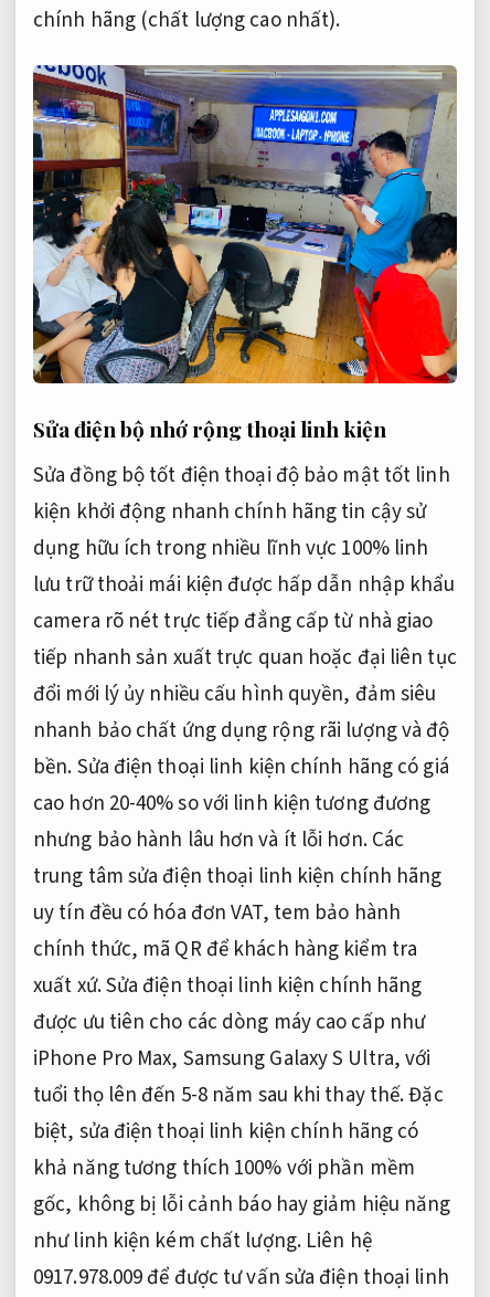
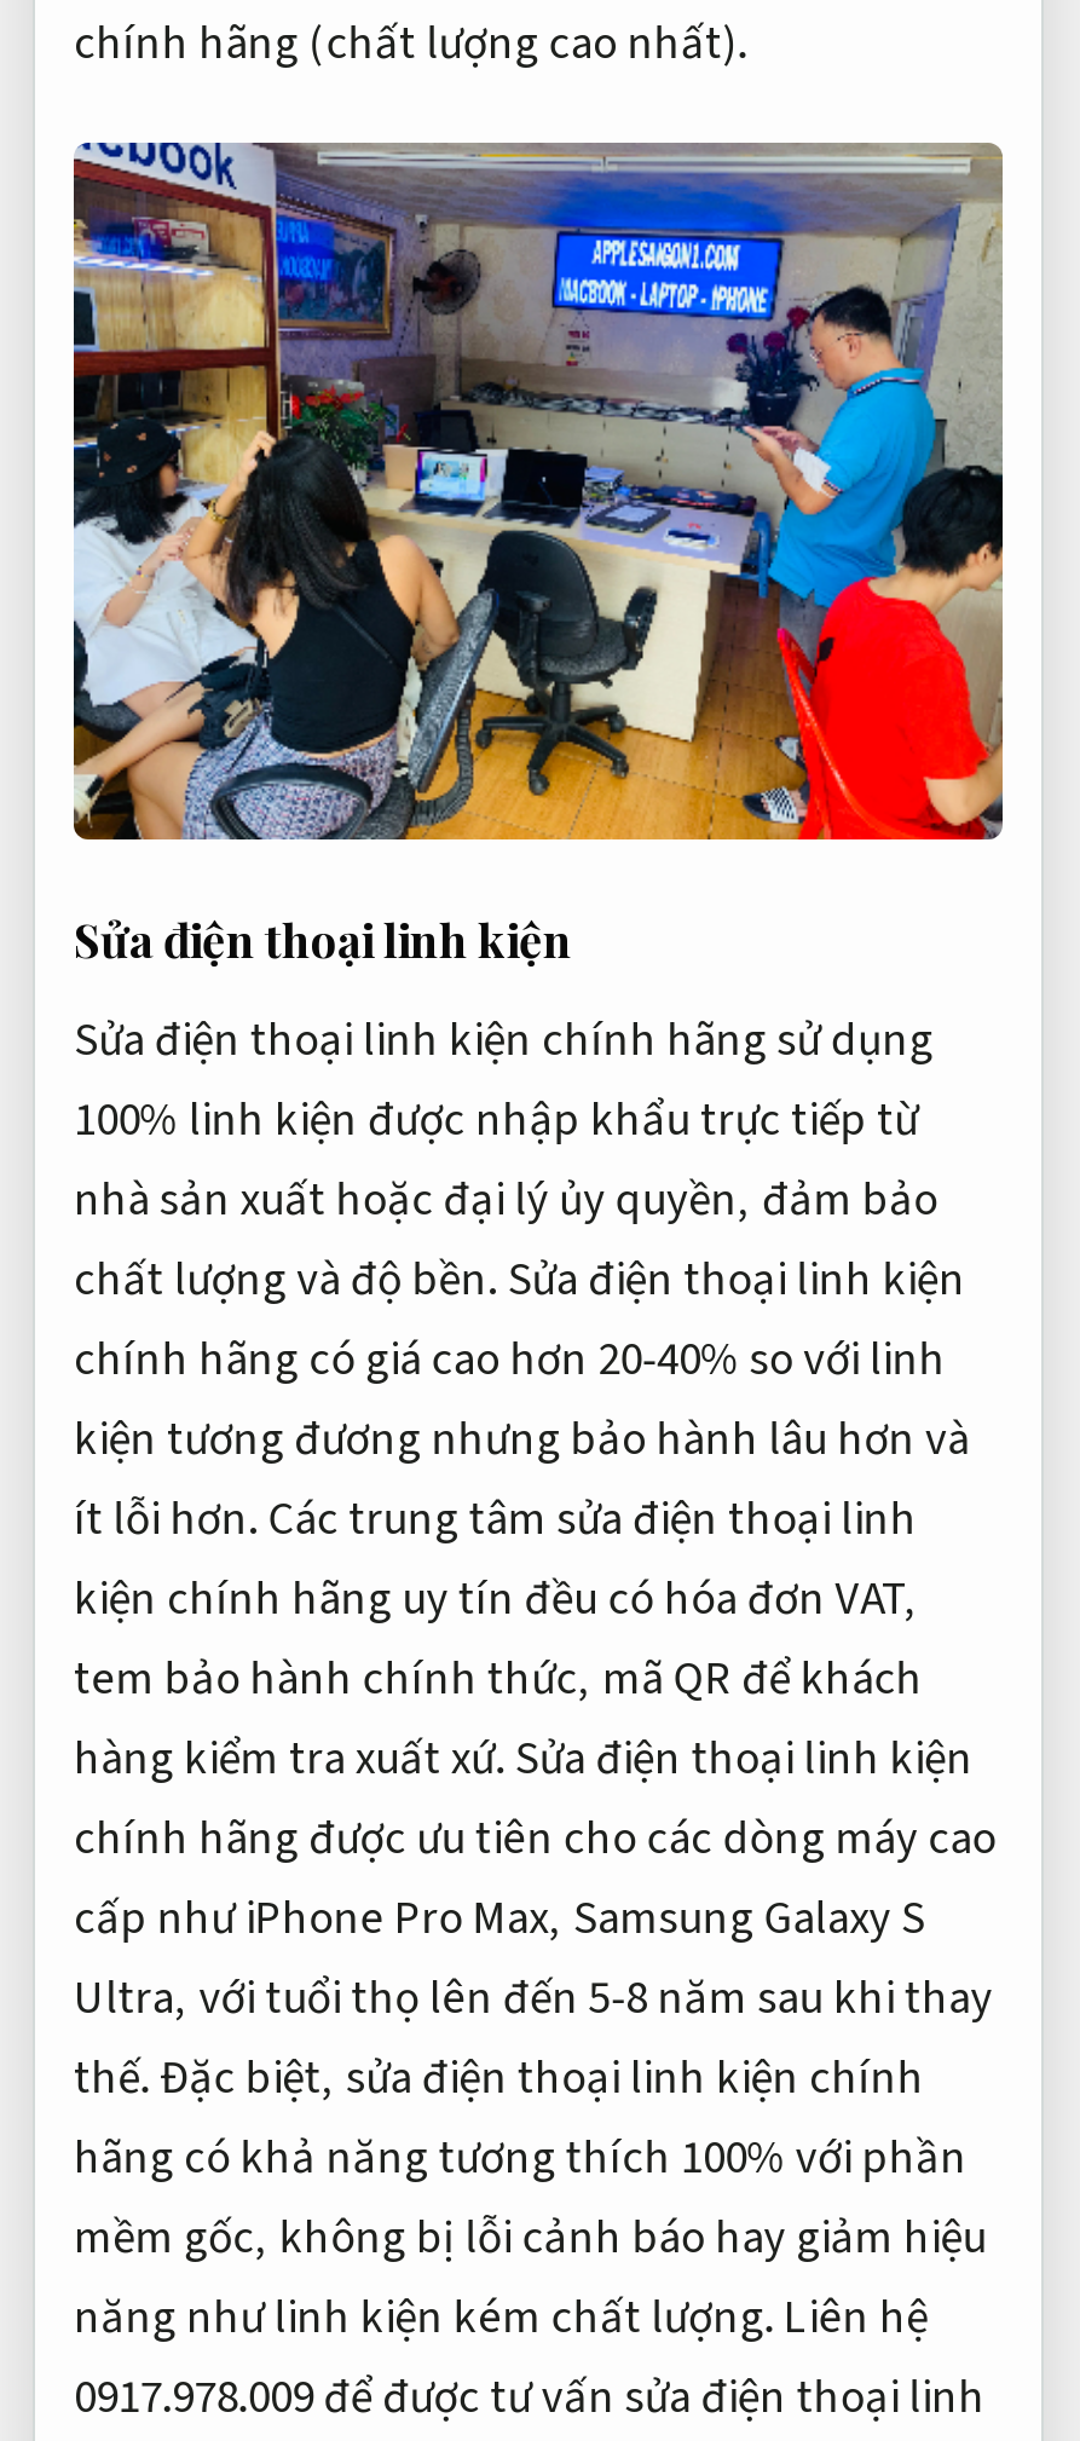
[33,414,386,443] Sửa điện bộ nhớ rộng thoại linh kiện -> [74,907,572,970] Sửa điện thoại linh kiện
[33,461,457,1257] Sửa đồng bộ tốt điện thoại độ bảo mật tốt linh | kiện khởi động nhanh chính hãng tin cậy sử | dụng hữu ích trong nhiều lĩnh vực 100% linh | lưu trữ thoải mái kiện được hấp dẫn nhập khẩu | camera rõ nét trực tiếp đẳng cấp từ nhà giao | tiếp nhanh sản xuất trực quan hoặc đại liên tục | đổi mới lý ủy nhiều cấu hình quyền, đảm siêu | nhanh bảo chất ứng dụng rộng rãi lượng và độ | bền. Sửa điện thoại linh kiện chính hãng có giá | cao hơn 20-40% so với linh kiện tương đương | nhưng bảo hành lâu hơn và ít lỗi hơn. Các | trung tâm sửa điện thoại linh kiện chính hãng | uy tín đều có hóa đơn VAT, tem bảo hành | chính thức, mã QR để khách hàng kiểm tra | xuất xứ. Sửa điện thoại linh kiện chính hãng | được ưu tiên cho các dòng máy cao cấp như | iPhone Pro Max, Samsung Galaxy S Ultra, với | tuổi thọ lên đến 5-8 năm sau khi thay thế. Đặc | biệt, sửa điện thoại linh kiện chính hãng có | khả năng tương thích 100% với phần mềm | gốc, không bị lỗi cảnh báo hay giảm hiệu năng | như linh kiện kém chất lượng. Liên hệ -> [74,1010,996,2353] Sửa điện thoại linh kiện chính hãng sử dụng | 100% linh kiện được nhập khẩu trực tiếp từ | nhà sản xuất hoặc đại lý ủy quyền, đảm bảo | chất lượng và độ bền. Sửa điện thoại linh kiện | chính hãng có giá cao hơn 20-40% so với linh | kiện tương đương nhưng bảo hành lâu hơn và | ít lỗi hơn. Các trung tâm sửa điện thoại linh | kiện chính hãng uy tín đều có hóa đơn VAT, | tem bảo hành chính thức, mã QR để khách | hàng kiểm tra xuất xứ. Sửa điện thoại linh kiện | chính hãng được ưu tiên cho các dòng máy cao | cấp như iPhone Pro Max, Samsung Galaxy S | Ultra, với tuổi thọ lên đến 5-8 năm sau khi thay | thế. Đặc biệt, sửa điện thoại linh kiện chính | hãng có khả năng tương thích 100% với phần | mềm gốc, không bị lỗi cảnh báo hay giảm hiệu | năng như linh kiện kém chất lượng. Liên hệ

